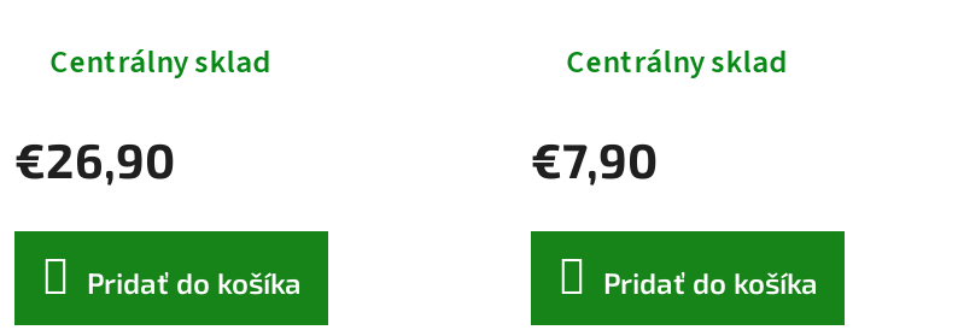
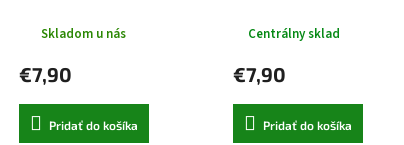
[50,41,272,85] Centrálny sklad -> [41,25,126,43] Skladom u nás
[14,129,176,187] €26,90 -> [19,62,72,86] €7,90

